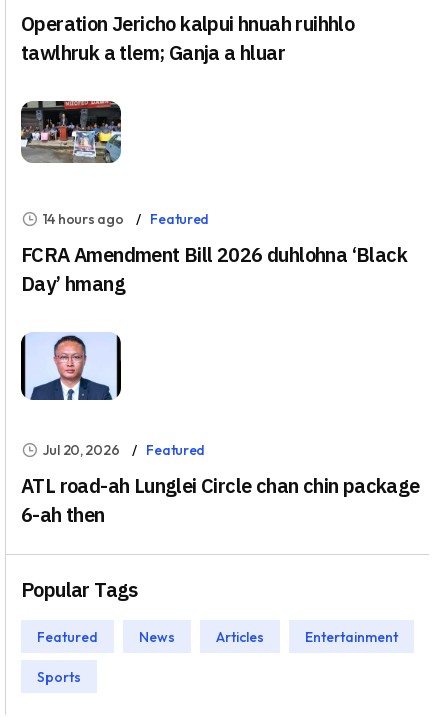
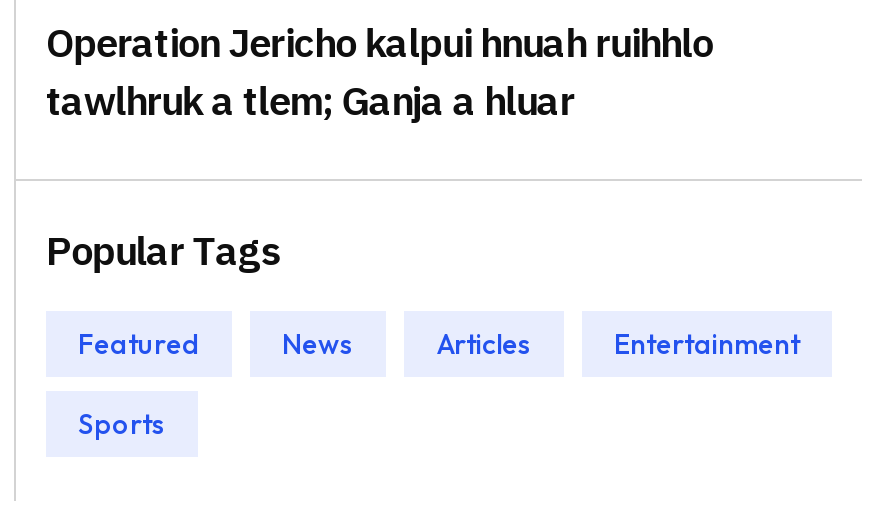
[20,100,122,164] [image] -> none
[21,210,407,297] 14 hours ago | Featured | FCRA Amendment Bill 2026 duhlohna ‘Black | Day’ hmang -> none
[20,332,420,528] [image] | Jul 20, 2026 | Featured | ATL road-ah Lunglei Circle chan chin package | 6-ah then -> none

